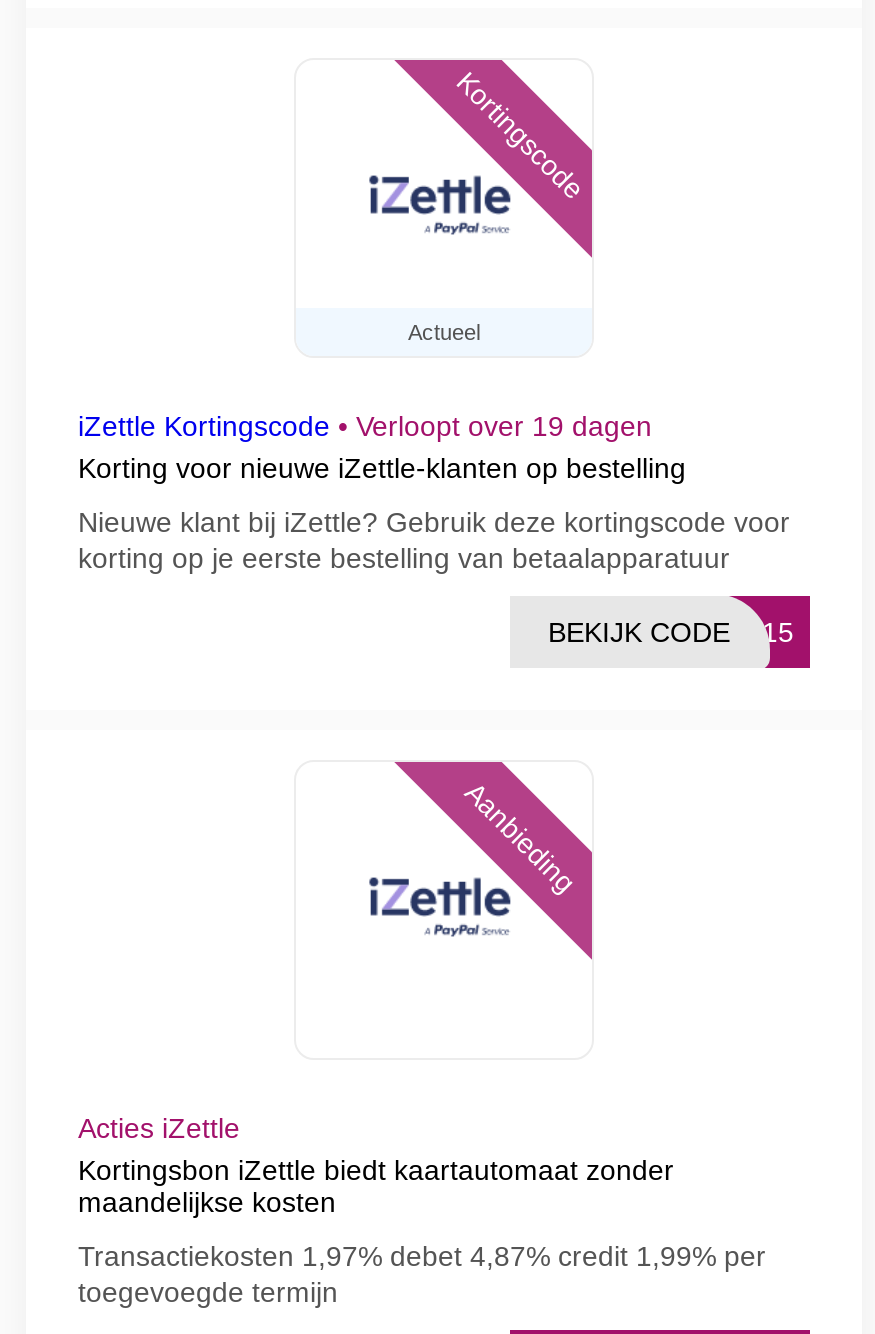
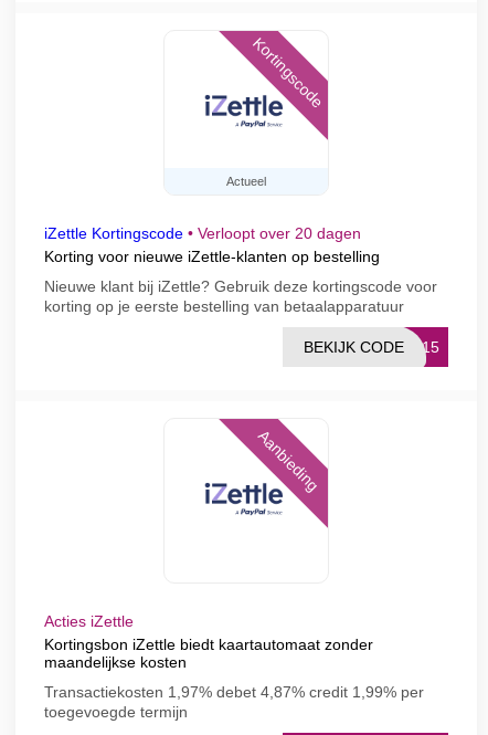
[78,410,652,442] iZettle Kortingscode • Verloopt over 19 dagen -> [44,224,361,242] iZettle Kortingscode • Verloopt over 20 dagen

